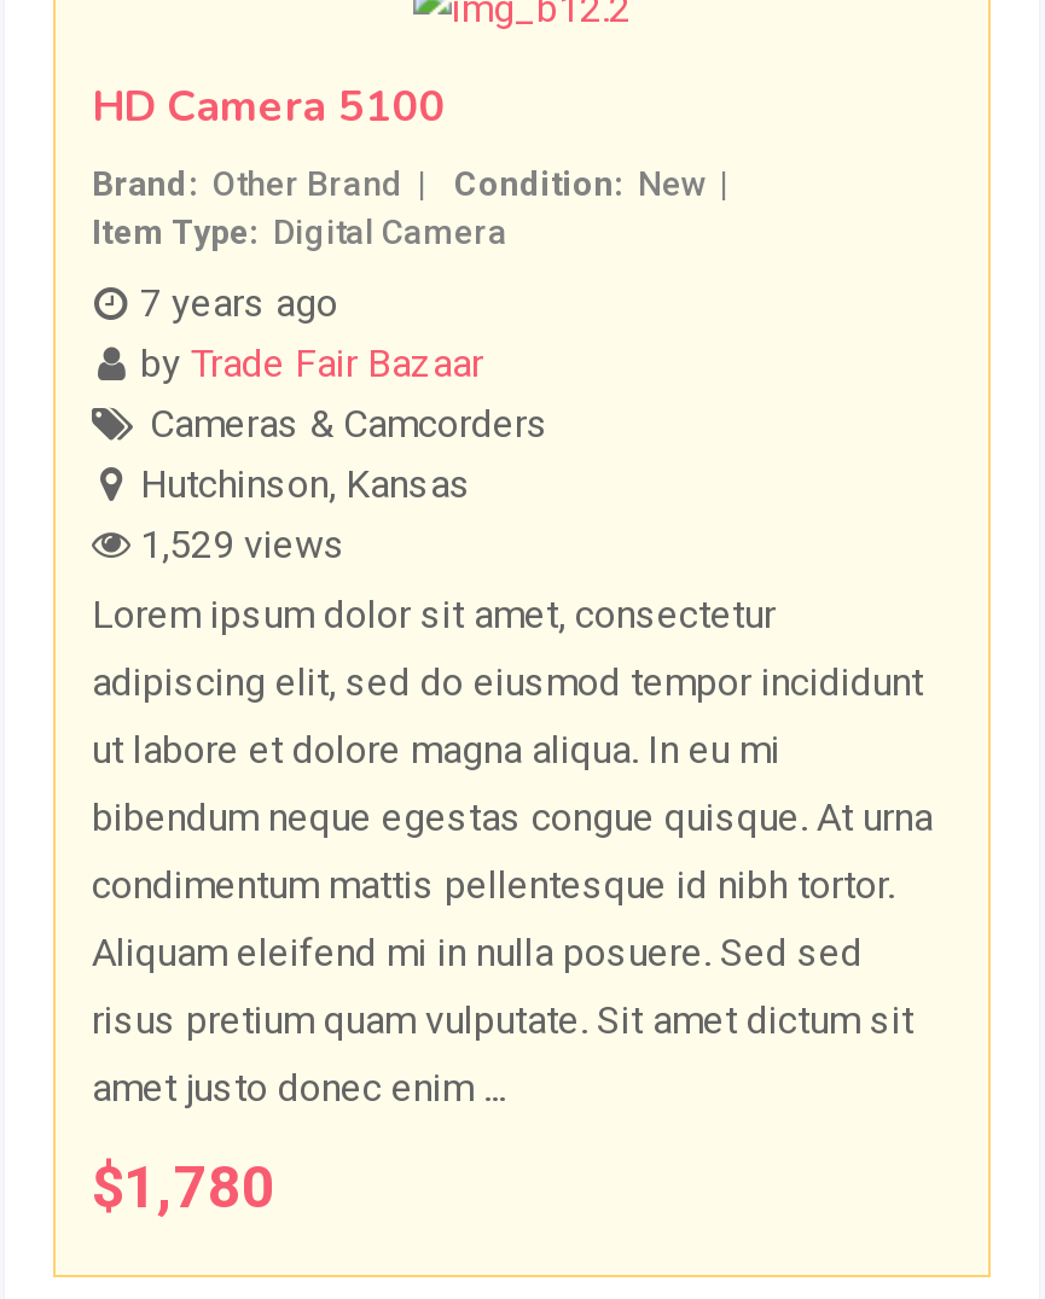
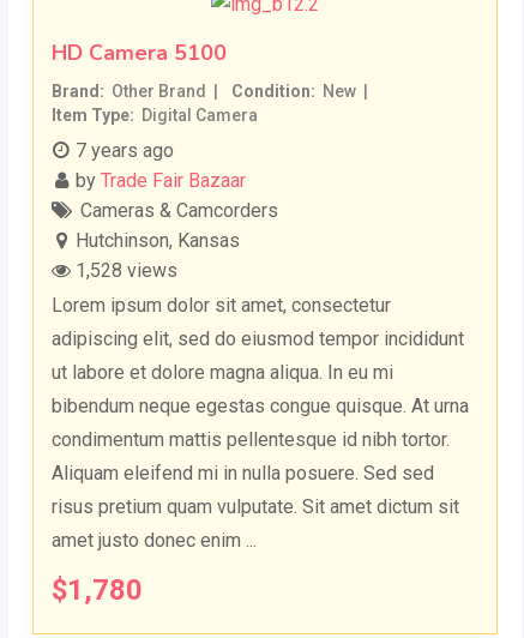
[140,521,346,567] 1,529 views -> [76,259,177,281] 1,528 views

